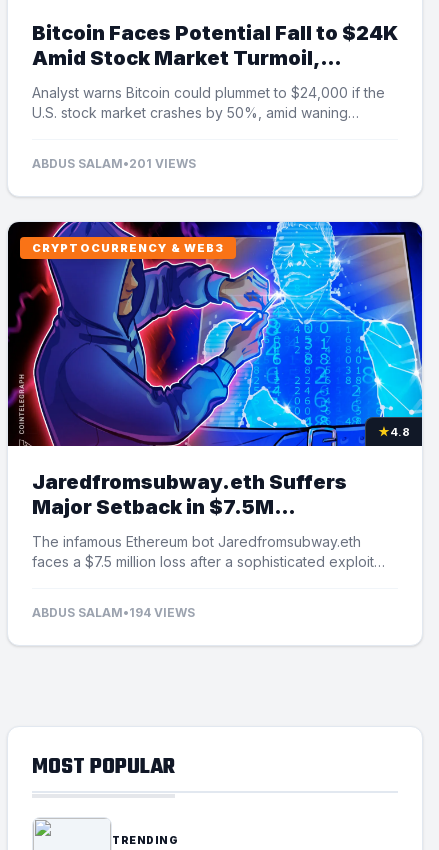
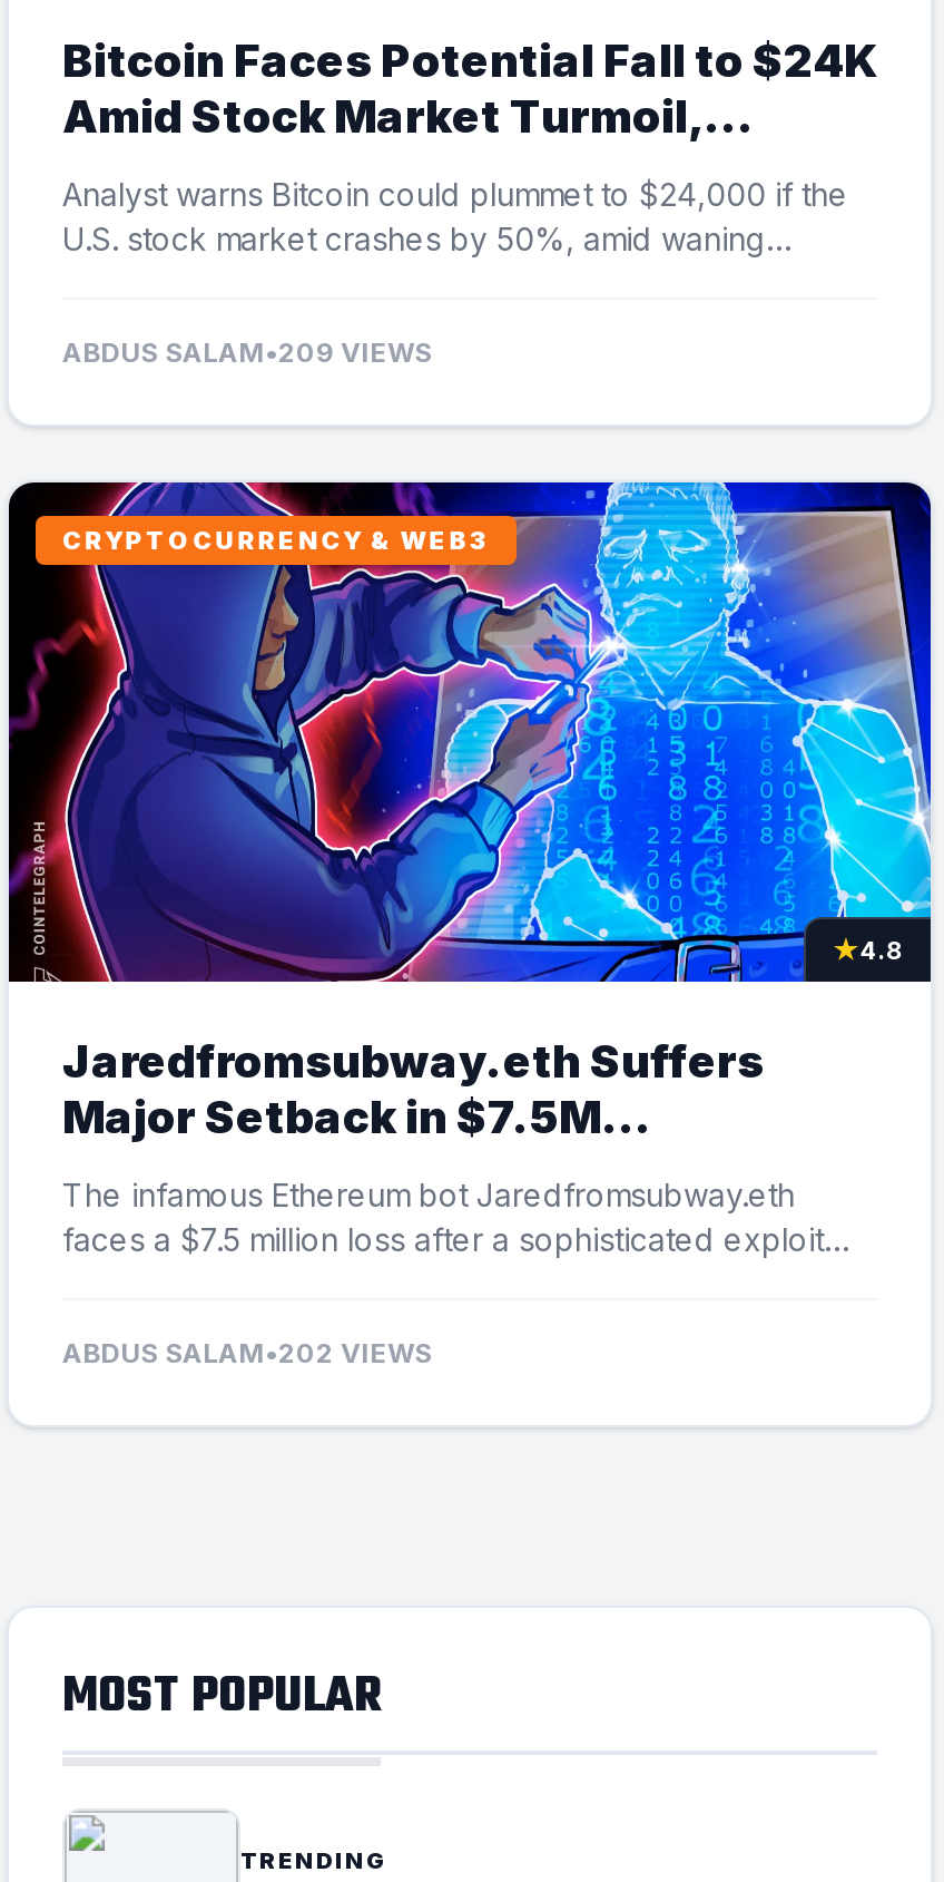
[32,156,196,171] ABDUS SALAM•201 VIEWS -> [62,335,432,369] ABDUS SALAM•209 VIEWS
[32,605,195,620] ABDUS SALAM•194 VIEWS -> [62,1336,432,1369] ABDUS SALAM•202 VIEWS

